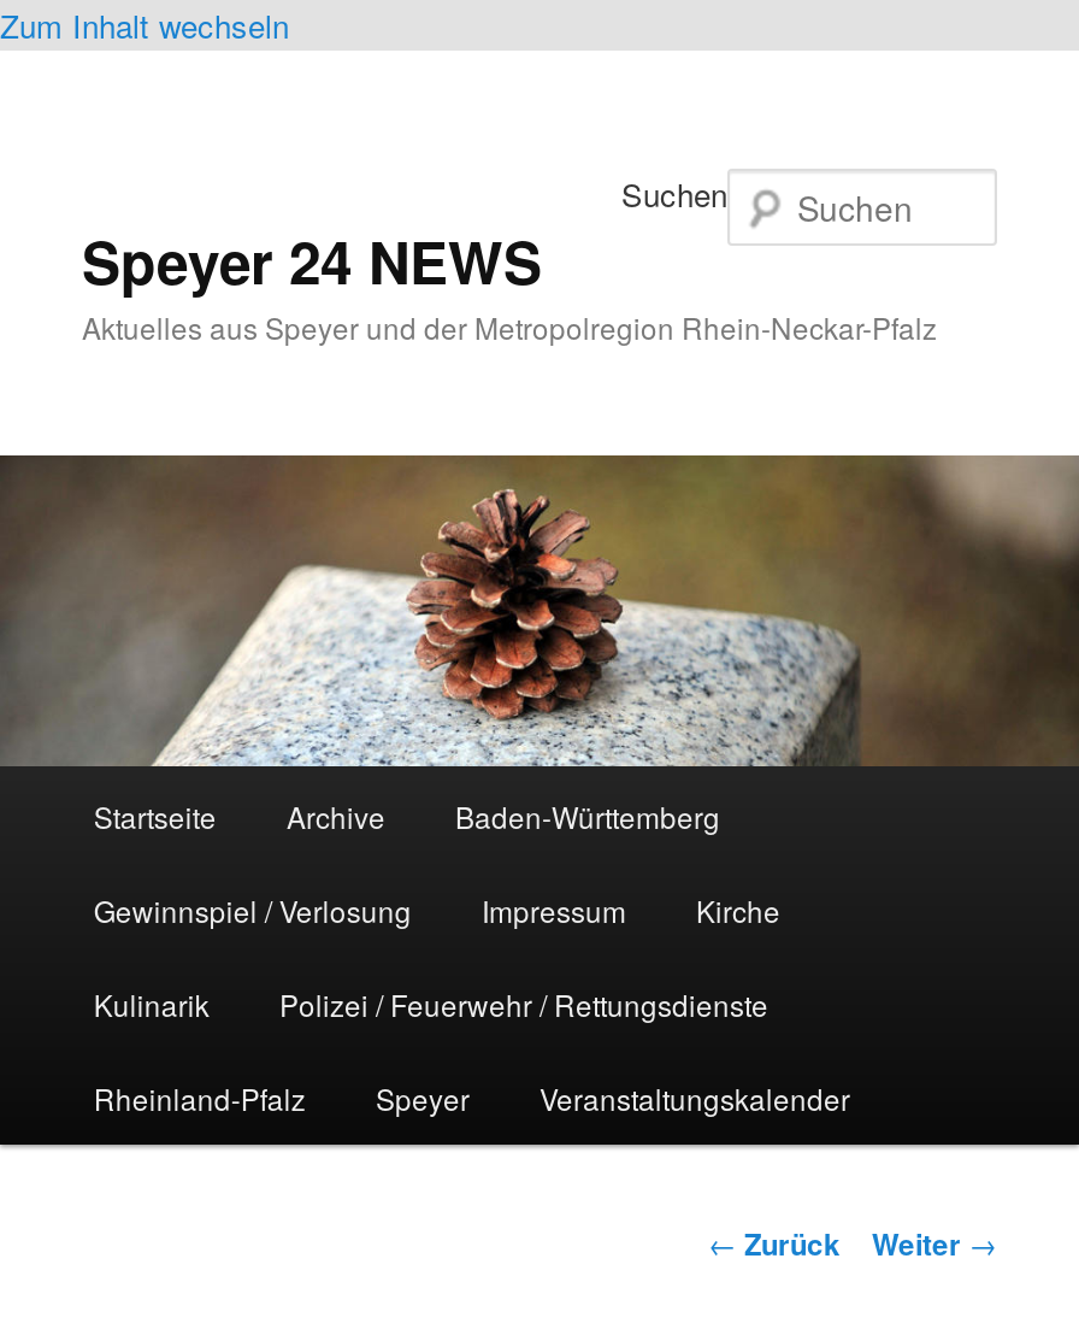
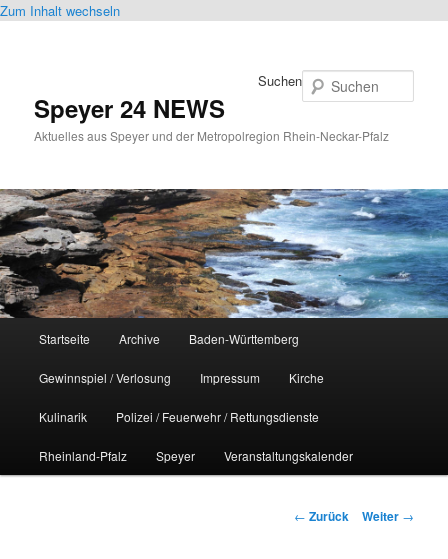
[7,453,1072,769] [image] -> [3,188,445,319] [image]

